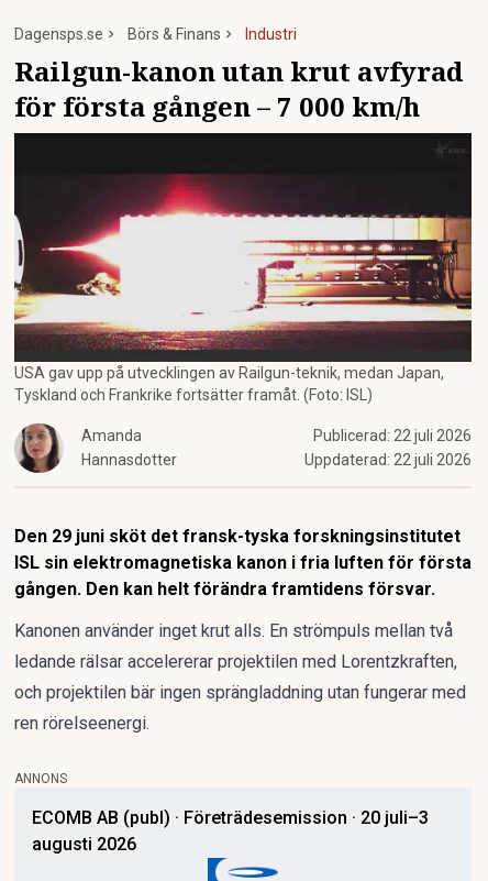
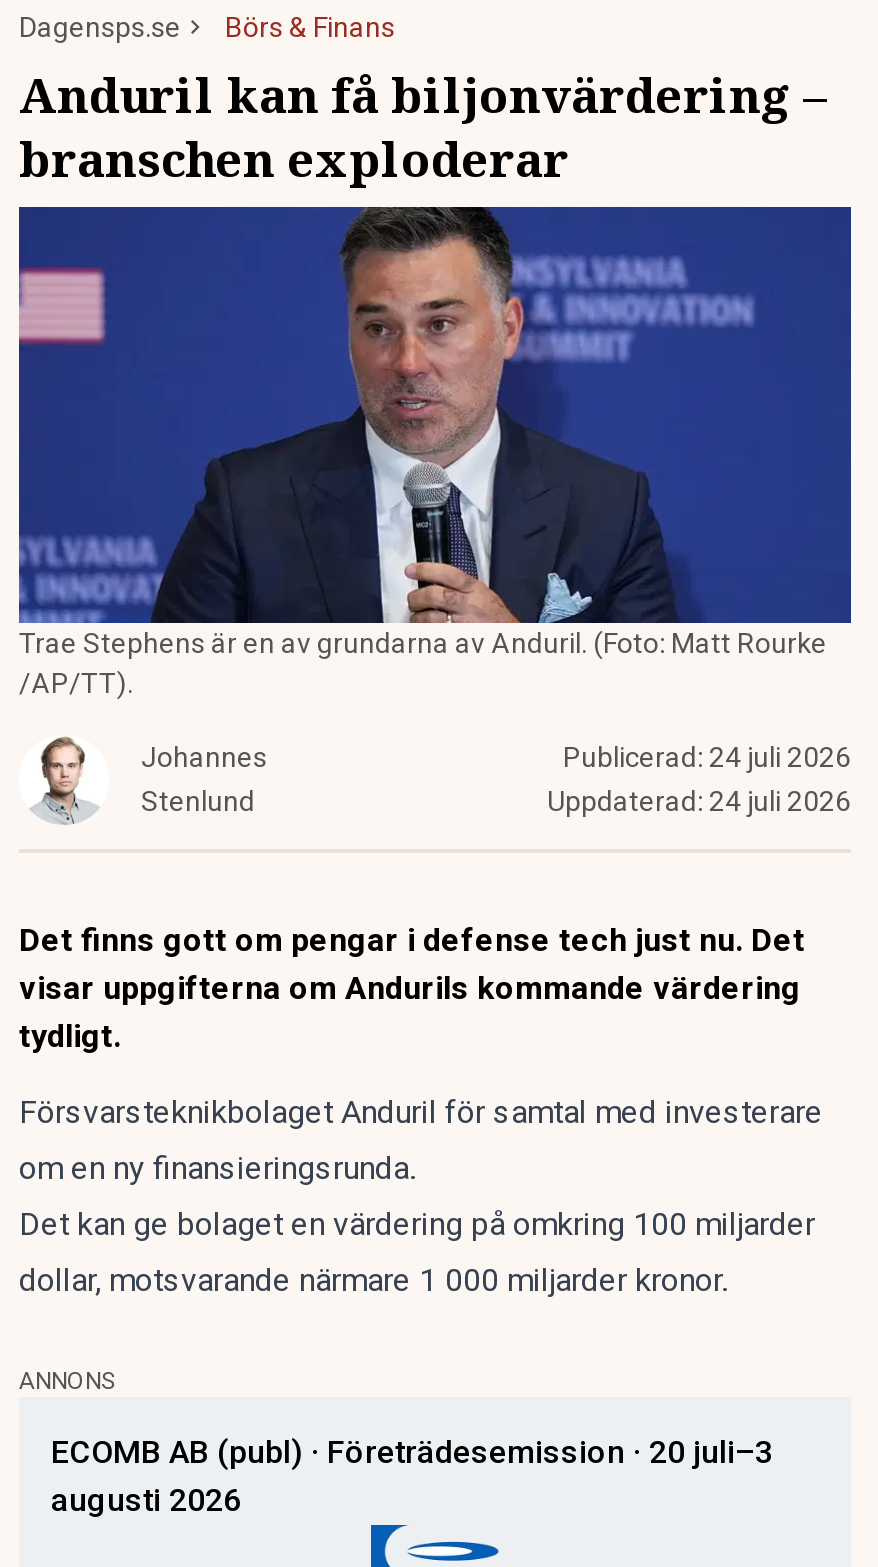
[14,25,463,124] Industri | Railgun-kanon utan krut avfyrad | för första gången – 7 000 km/h -> [19,61,827,191] Anduril kan få biljonvärdering – | branschen exploderar
[13,132,473,404] [image] | USA gav upp på utvecklingen av Railgun-teknik, medan Japan, | Tyskland och Frankrike fortsätter framåt. (Foto: ISL) -> [17,205,853,699] [image] | Trae Stephens är en av grundarna av Anduril. (Foto: Matt Rourke | /AP/TT).
[14,423,177,474] [image] | Amanda | Hannasdotter -> [21,737,267,825] [image] | Johannes | Stenlund
[304,427,472,469] Publicerad: 22 juli 2026 | Uppdaterad: 22 juli 2026 -> [547,741,851,817] Publicerad: 24 juli 2026 | Uppdaterad: 24 juli 2026
[14,526,472,599] Den 29 juni sköt det fransk-tyska forskningsinstitutet | ISL sin elektromagnetiska kanon i fria luften för första | gången. Den kan helt förändra framtidens försvar. -> [19,921,805,1055] Det finns gott om pengar i defense tech just nu. Det | visar uppgifterna om Andurils kommande värdering | tydligt.
[14,620,453,641] Kanonen använder inget krut alls. En strömpuls mellan två -> [19,1093,823,1131] Försvarsteknikbolaget Anduril för samtal med investerare
[14,651,457,672] ledande rälsar accelererar projektilen med Lorentzkraften, -> [19,1149,415,1187] om en ny finansieringsrunda.
[14,682,466,703] och projektilen bär ingen sprängladdning utan fungerar med -> [19,1205,815,1243] Det kan ge bolaget en värdering på omkring 100 miljarder
[14,713,149,734] ren rörelseenergi. -> [19,1261,727,1299] dollar, motsvarande närmare 1 000 miljarder kronor.

